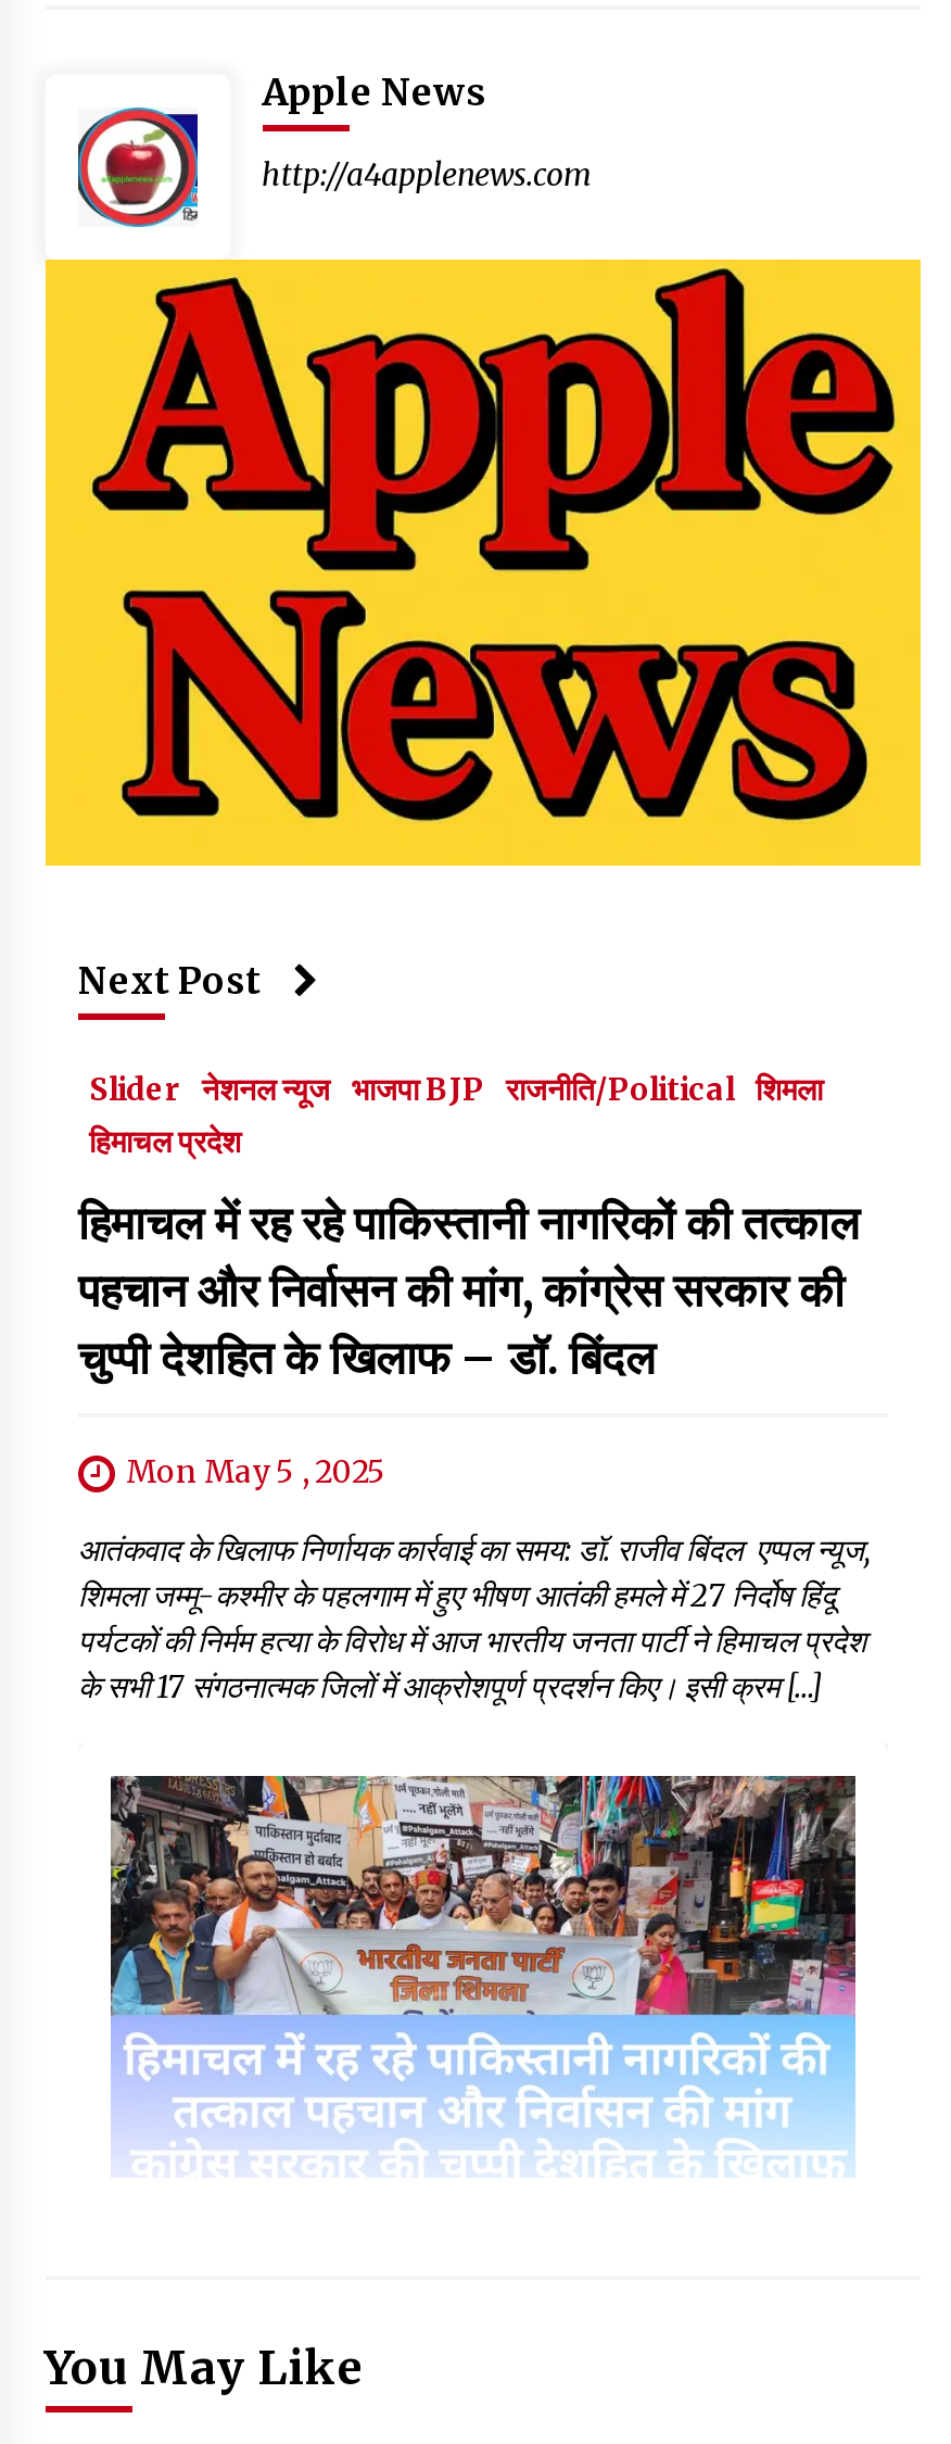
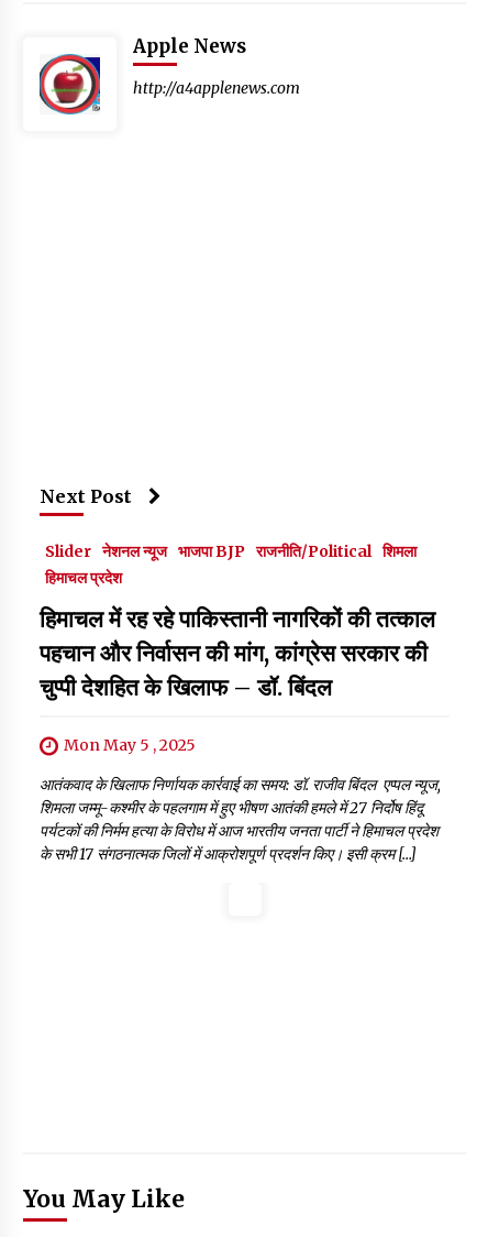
[43,257,923,868] [image] -> none
[109,1774,858,2176] [image] -> none

